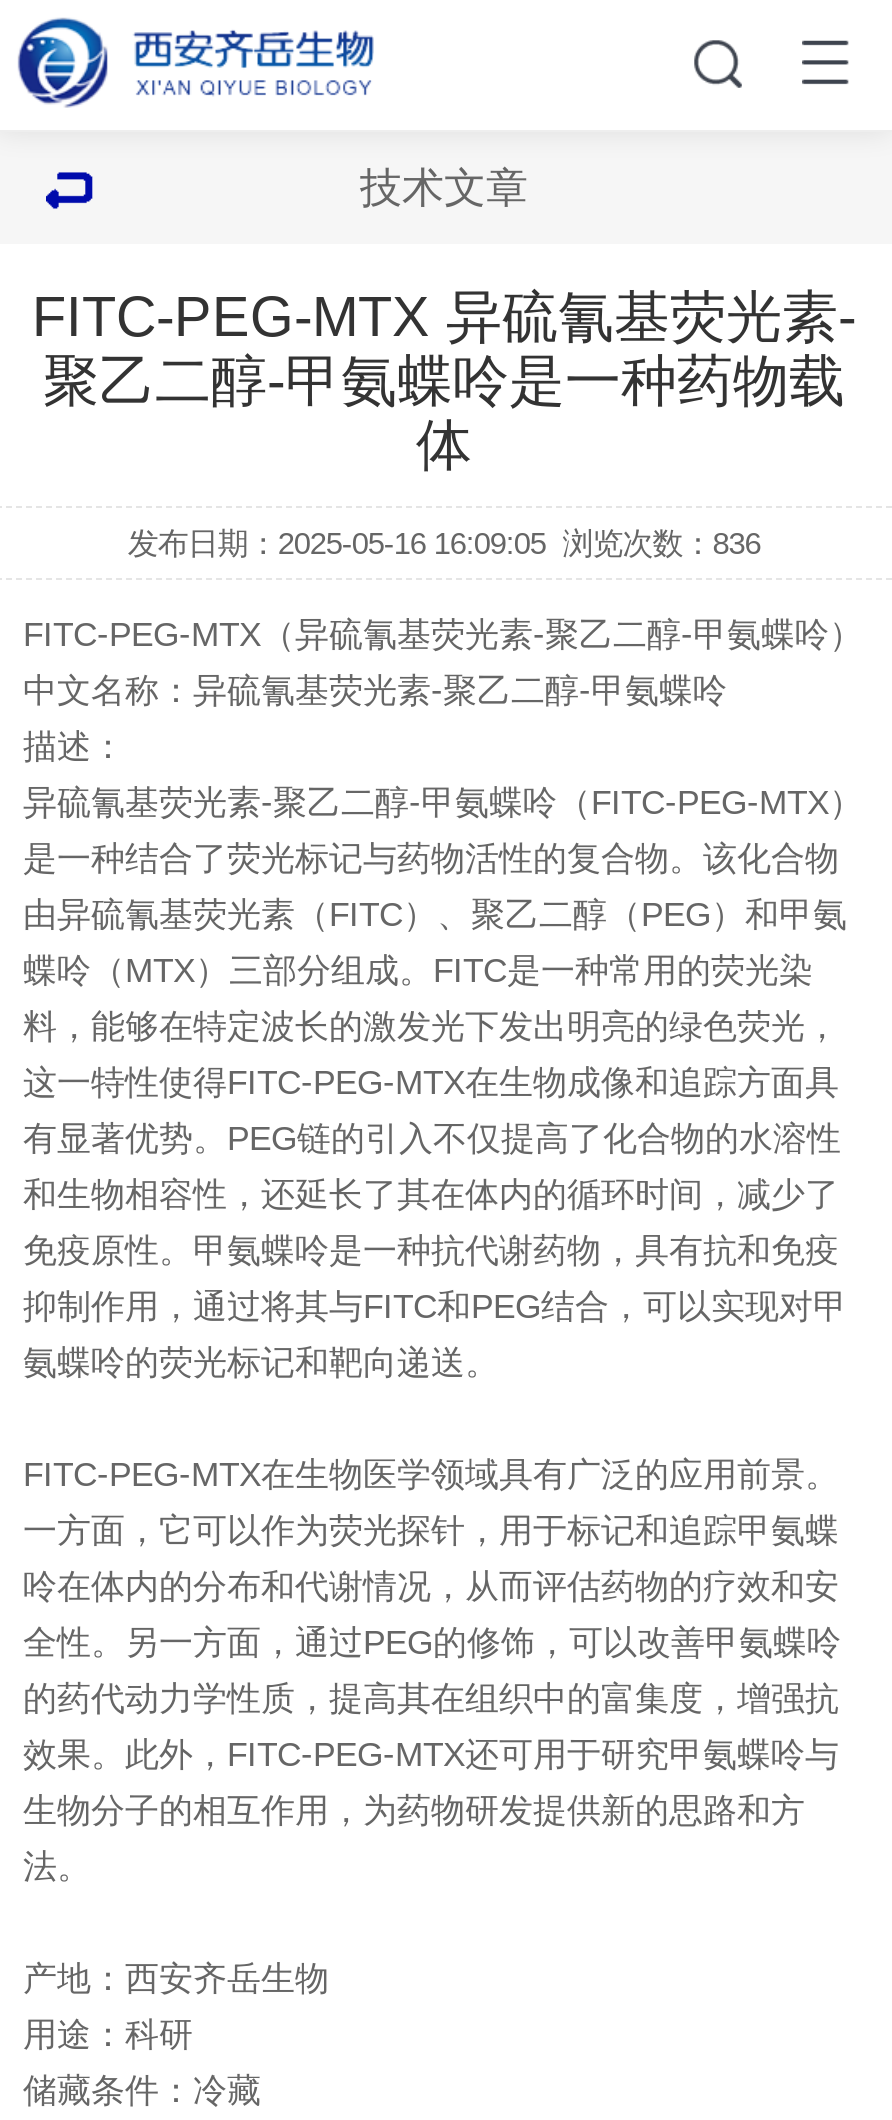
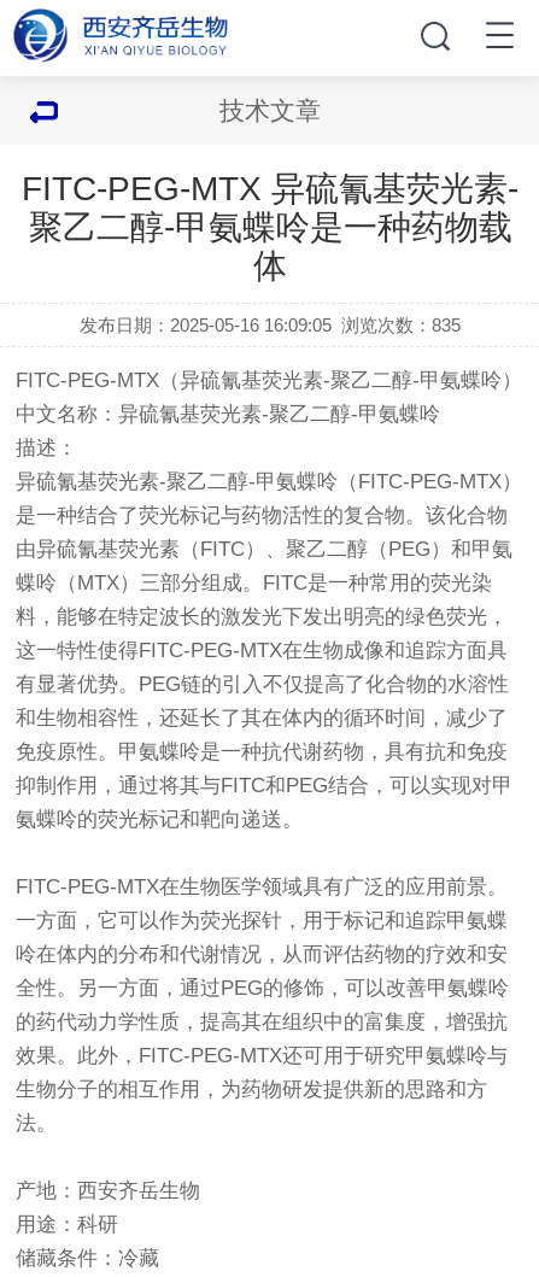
[128,526,760,560] 发布日期：2025-05-16 16:09:05 浏览次数：836 -> [79,315,461,335] 发布日期：2025-05-16 16:09:05 浏览次数：835

